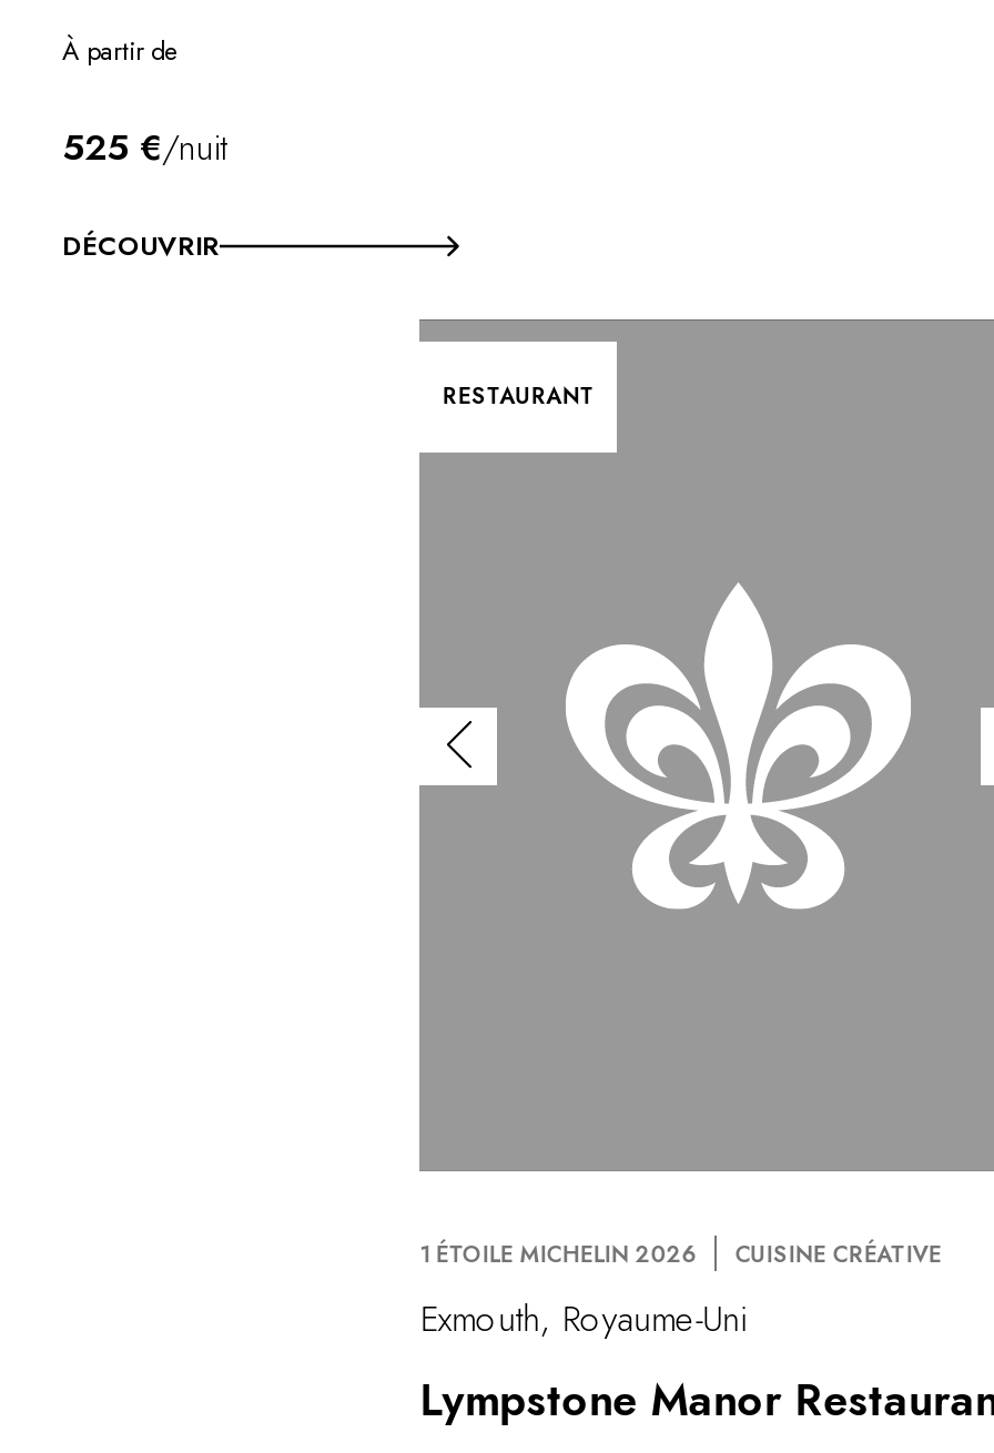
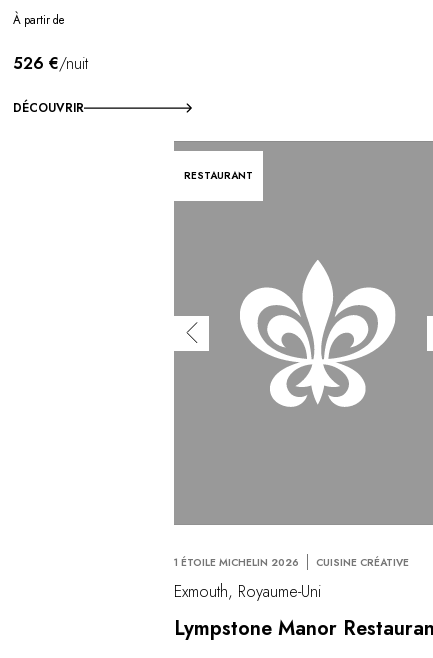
[62,123,226,174] 525 €/nuit -> [13,52,88,75] 526 €/nuit

